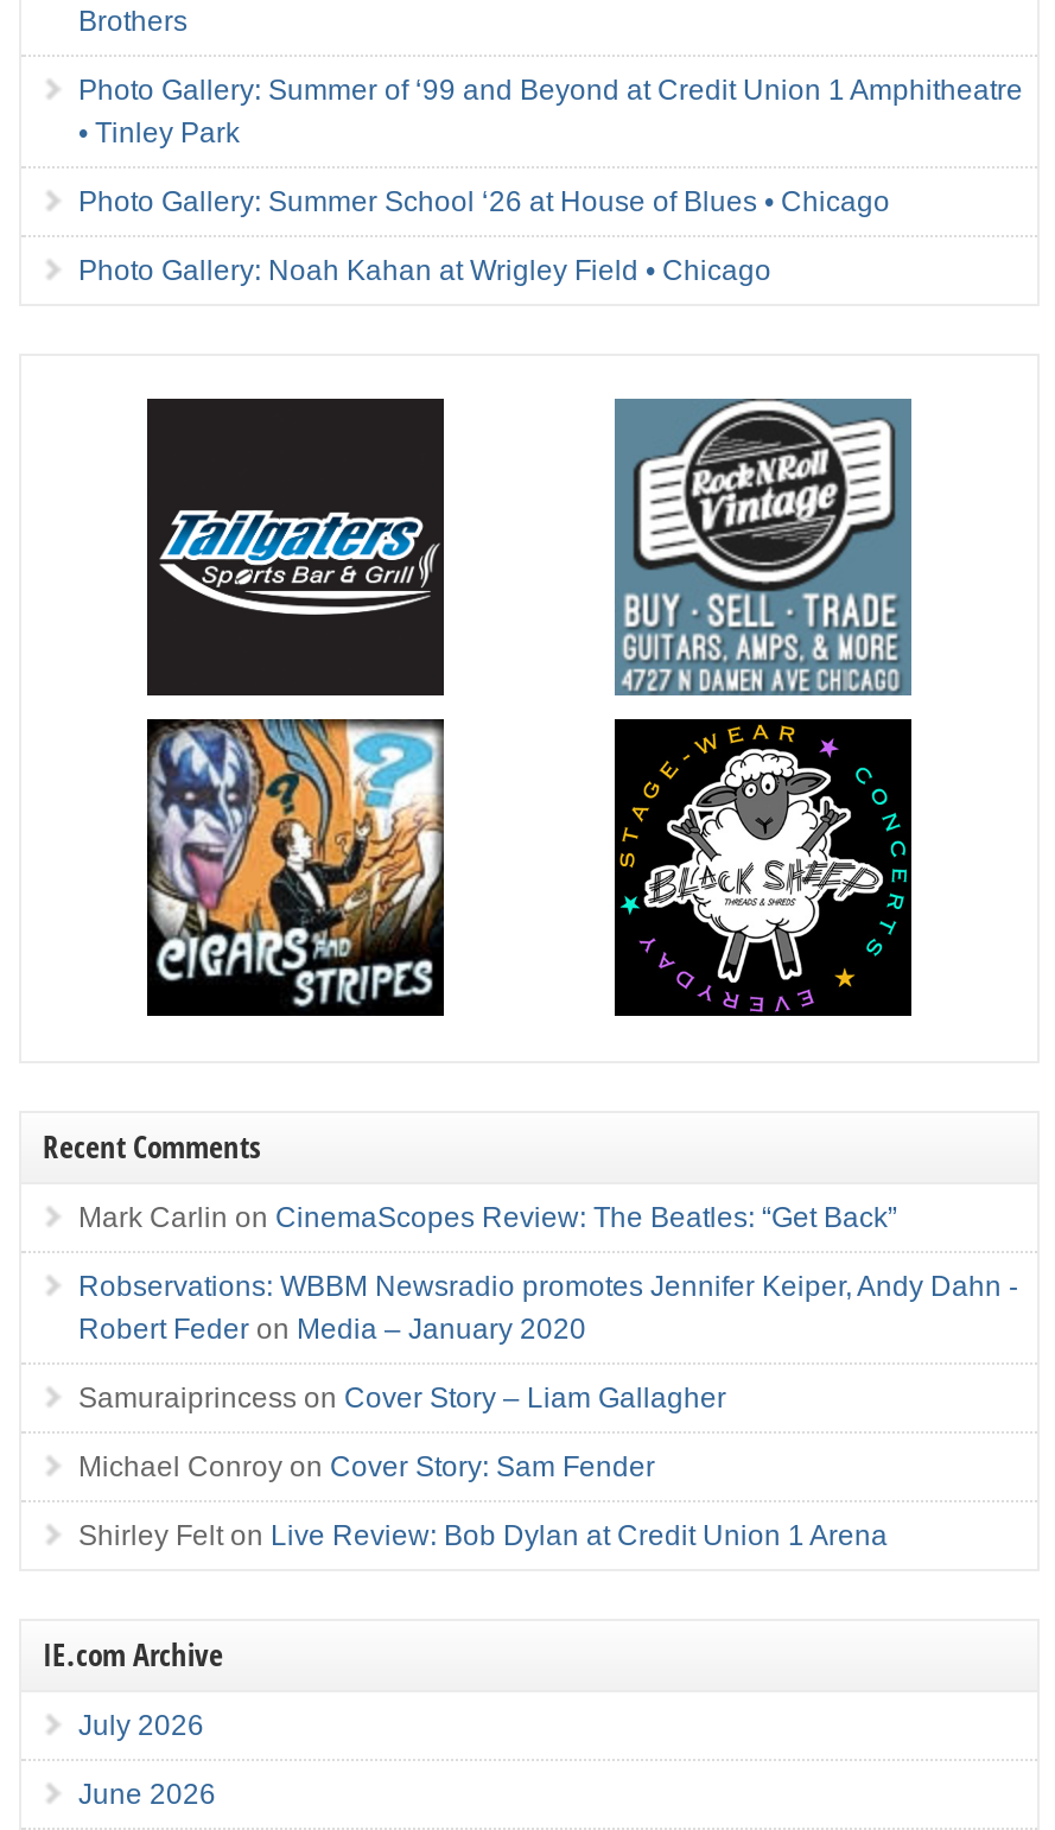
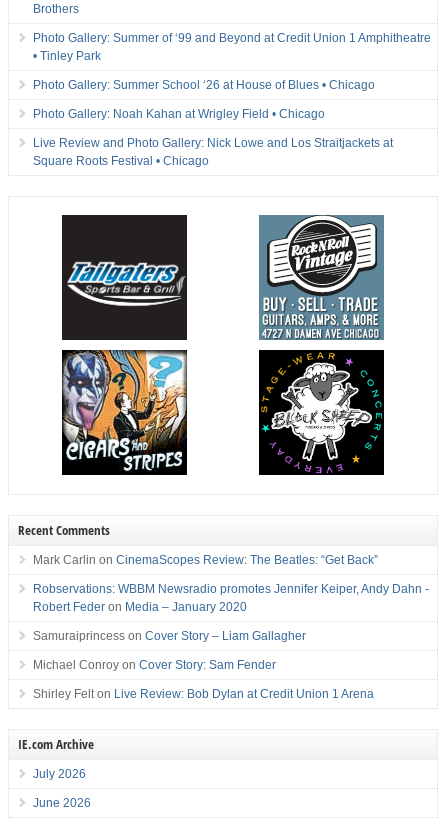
none -> [33,136,393,168] Live Review and Photo Gallery: Nick Lowe and Los Straitjackets at | Square Roots Festival • Chicago

